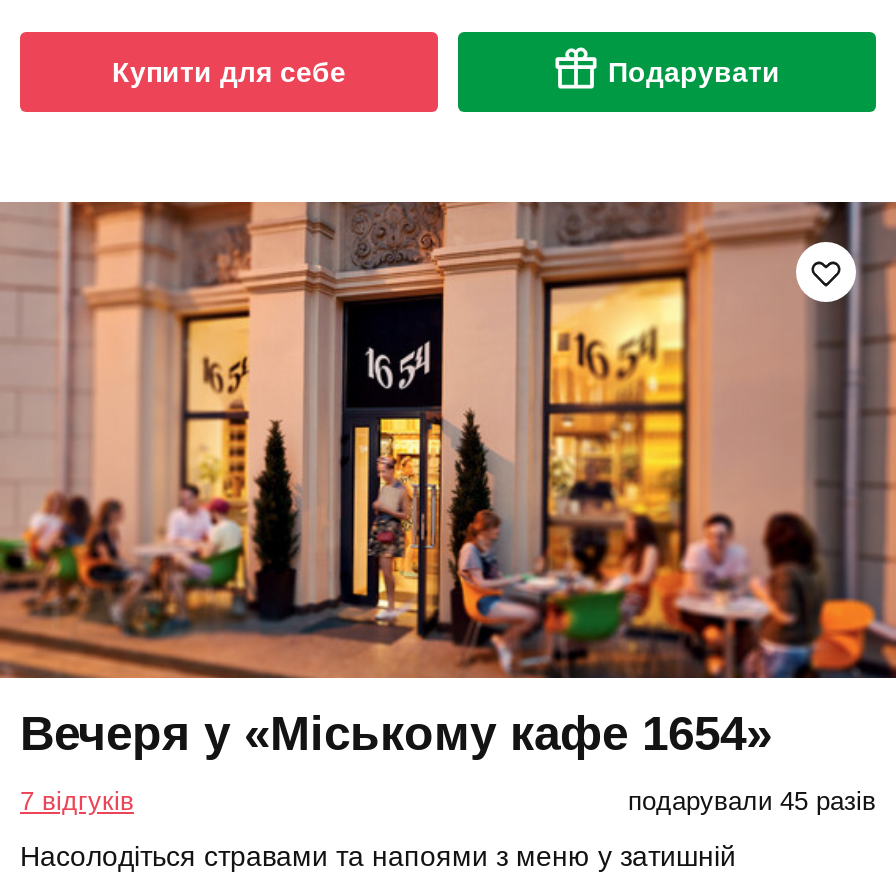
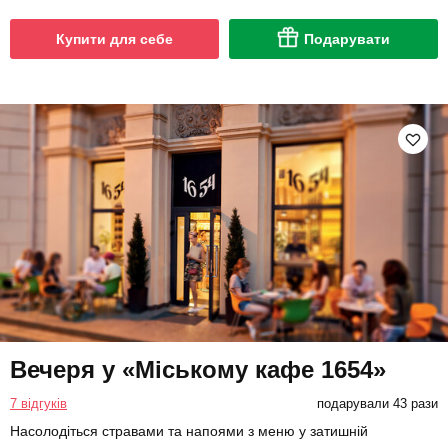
[628,786,876,816] подарували 45 разів -> [317,396,438,411] подарували 43 рази

